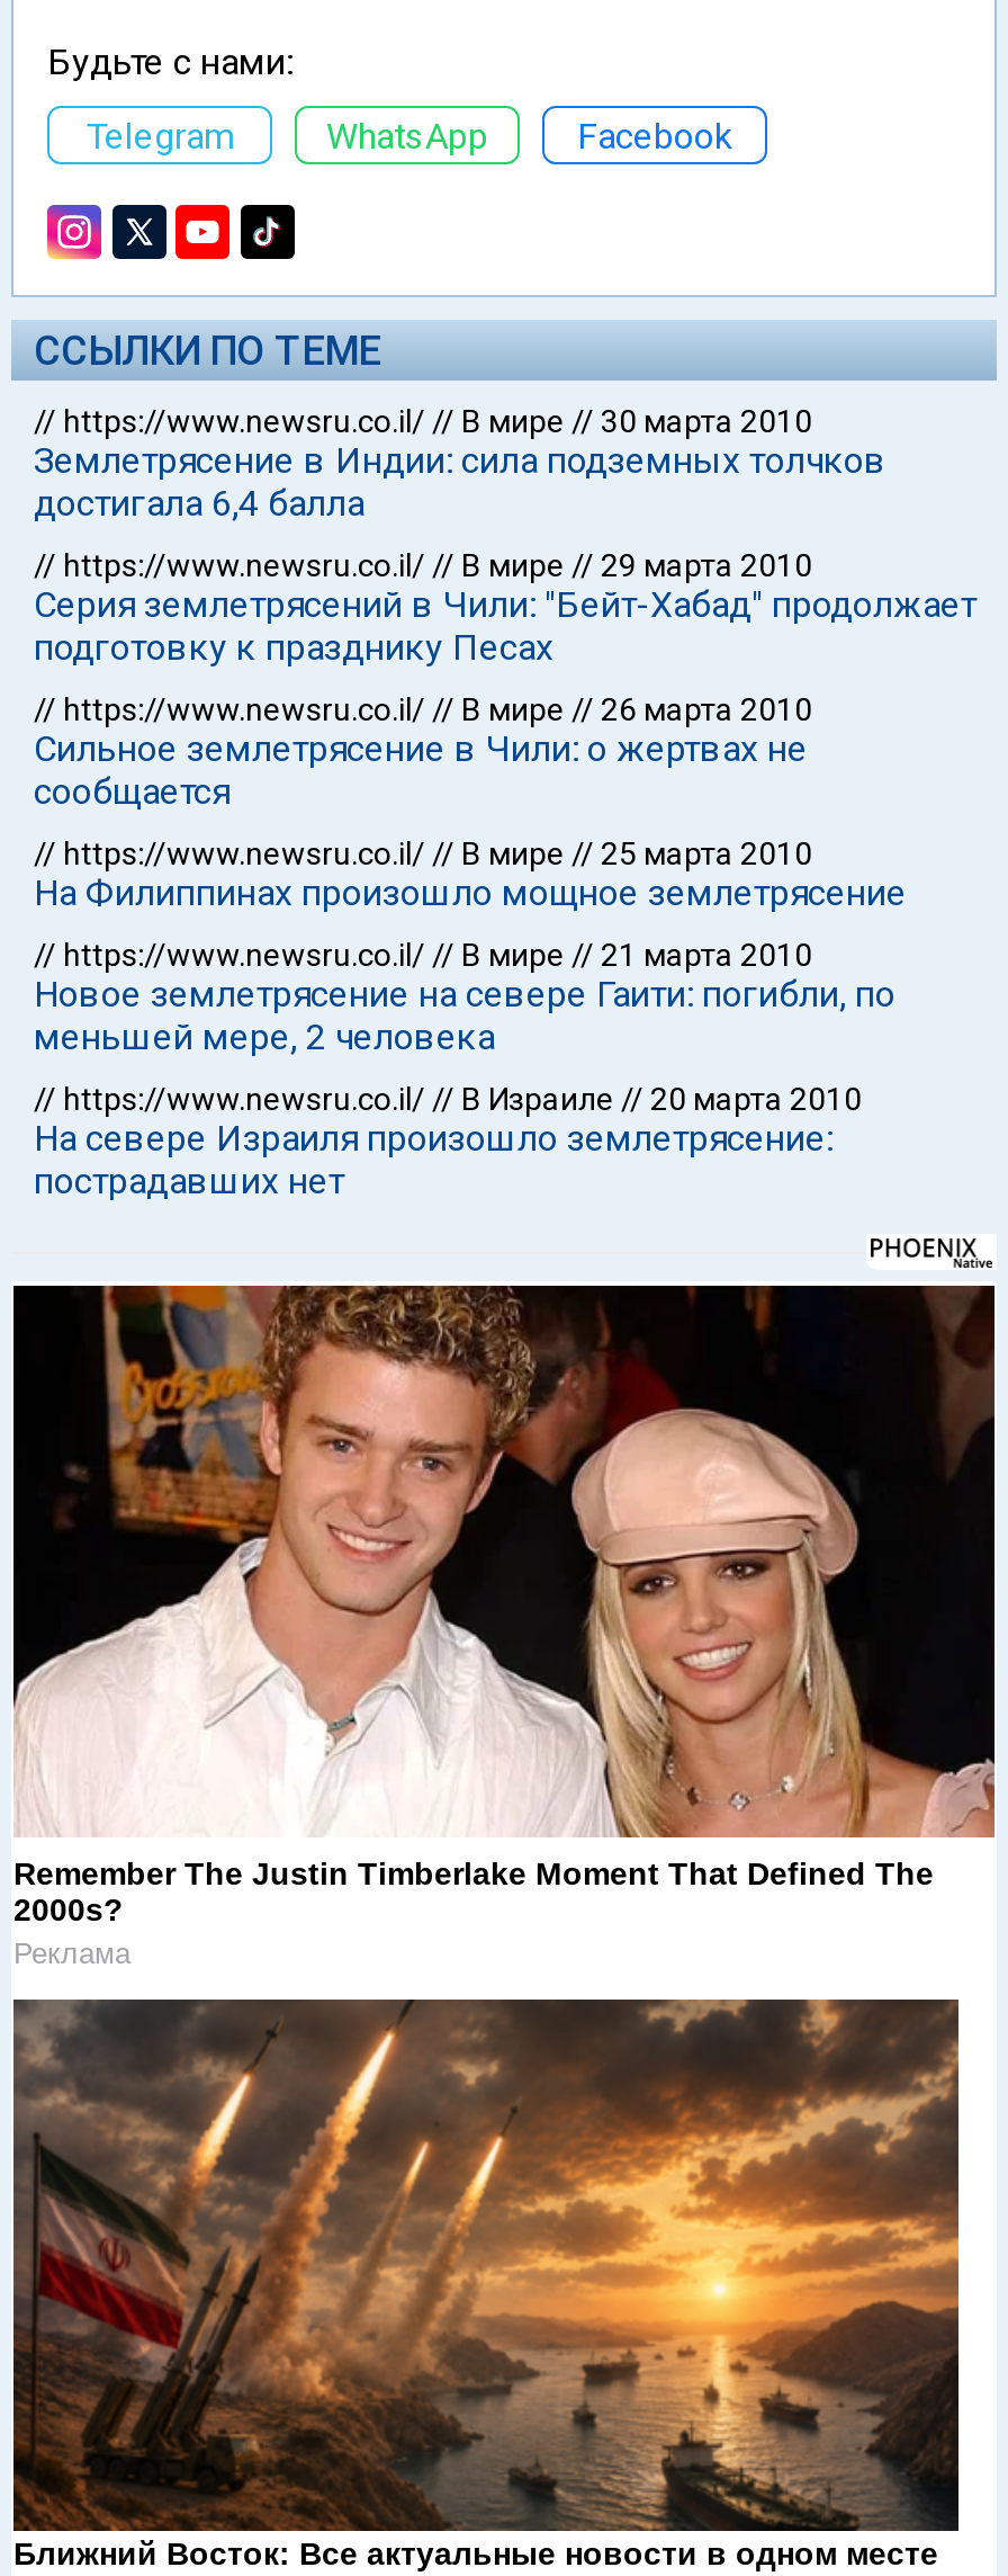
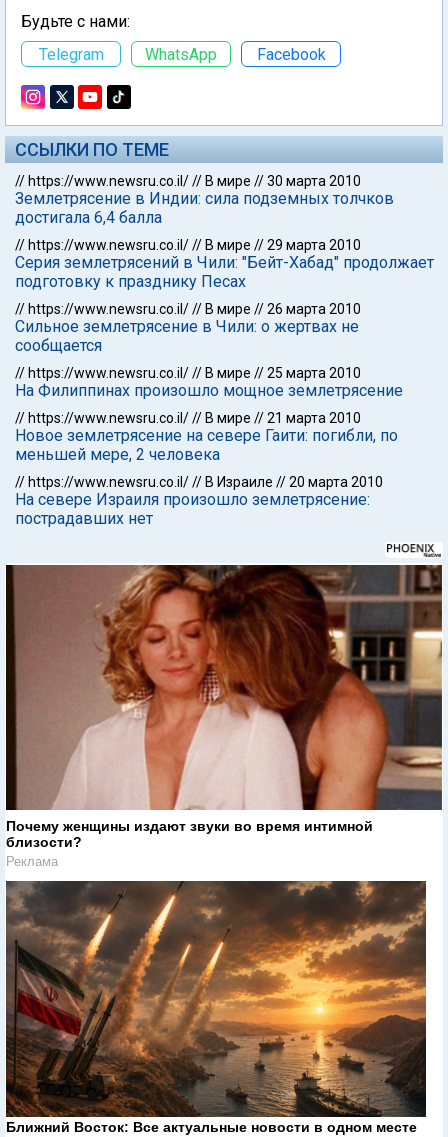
[13,1283,997,1927] [image] | Remember The Justin Timberlake Moment That Defined The | 2000s? -> [5,564,443,850] [image] | Почему женщины издают звуки во время интимной | близости?

